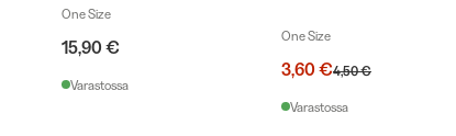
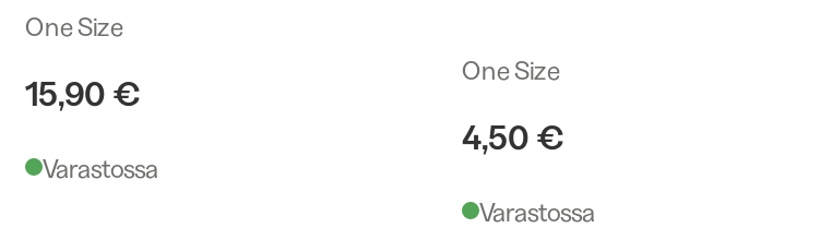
[281,58,371,80] 3,60 €4,50 € -> [462,115,565,158] 4,50 €

